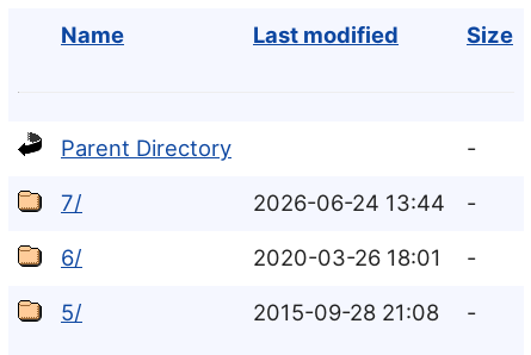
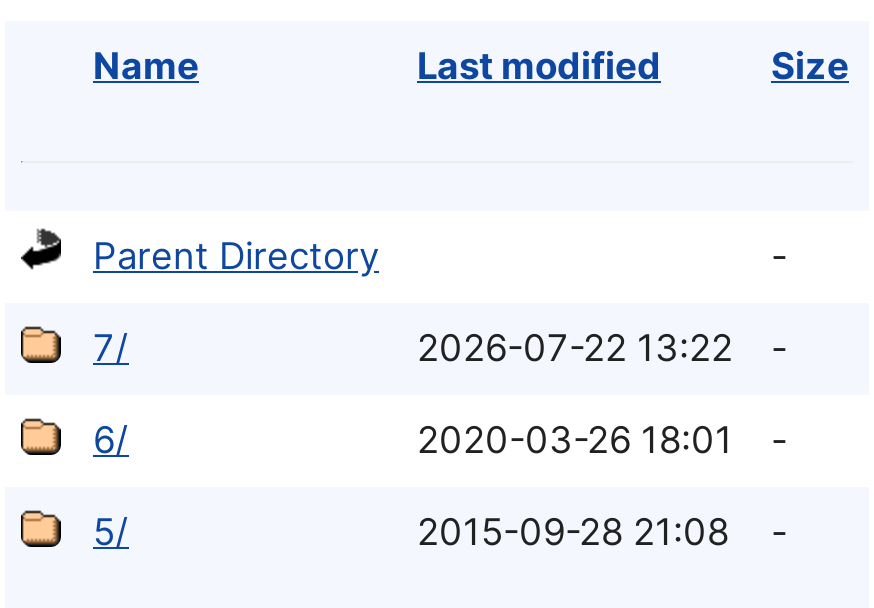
[253,189,445,216] 2026-06-24 13:44 -> [417,325,733,369] 2026-07-22 13:22

